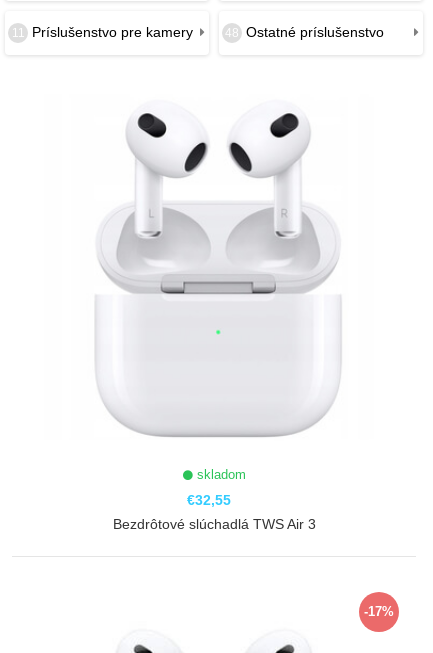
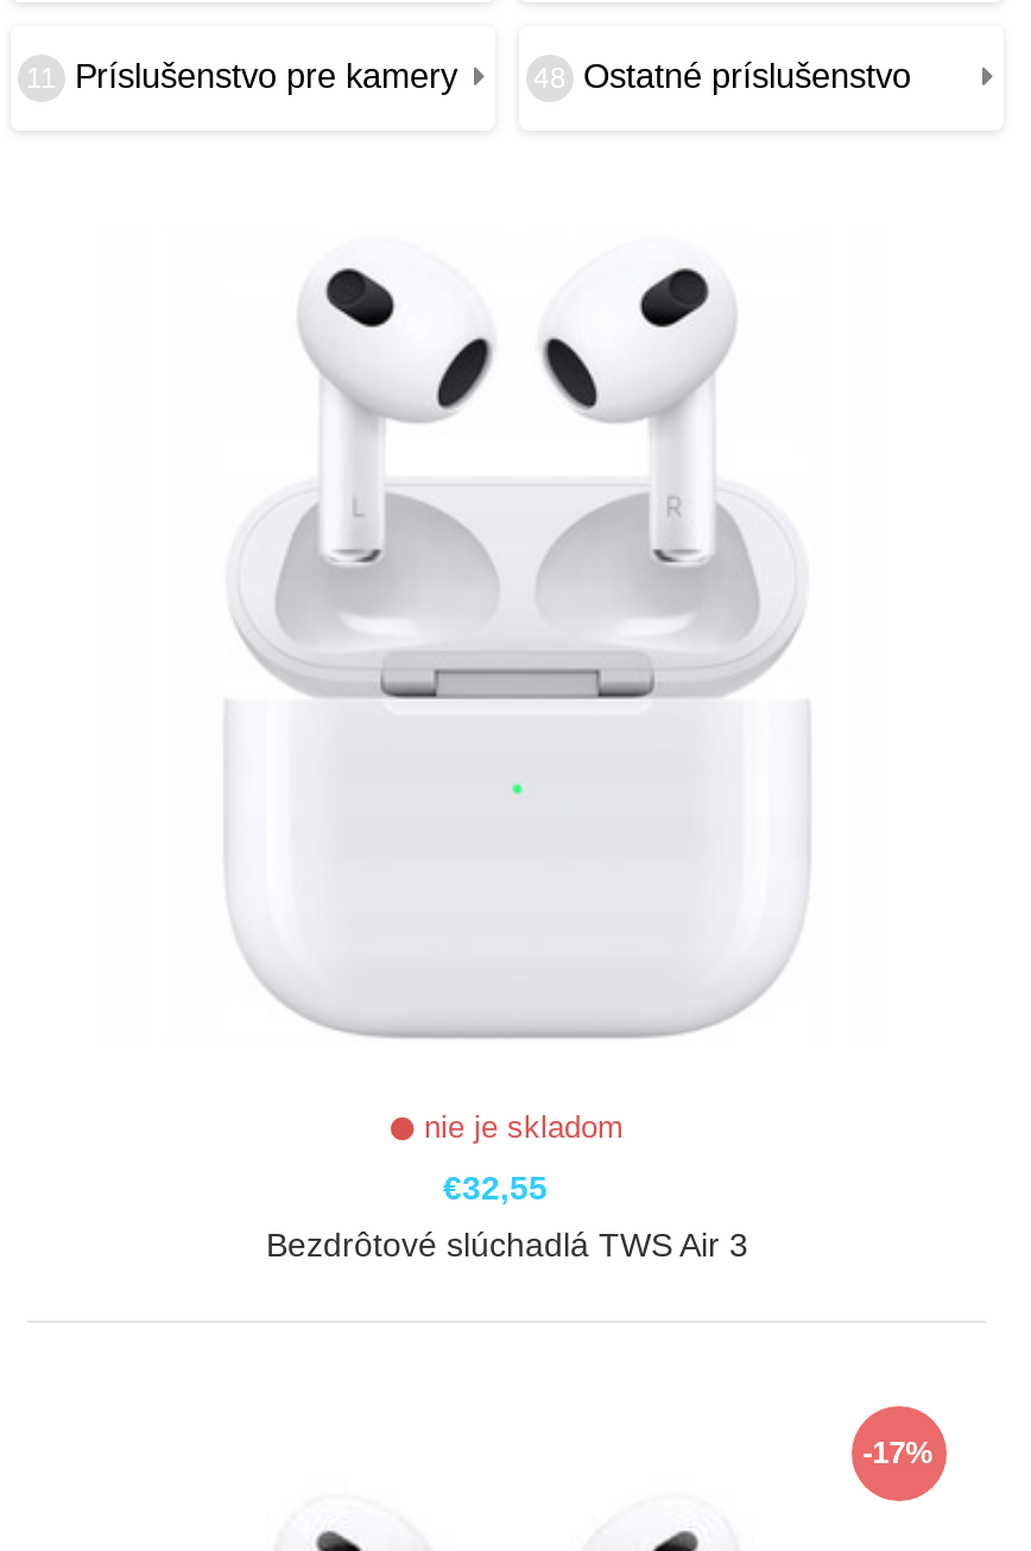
[192,467,245,482] skladom -> [415,1109,624,1145] nie je skladom

